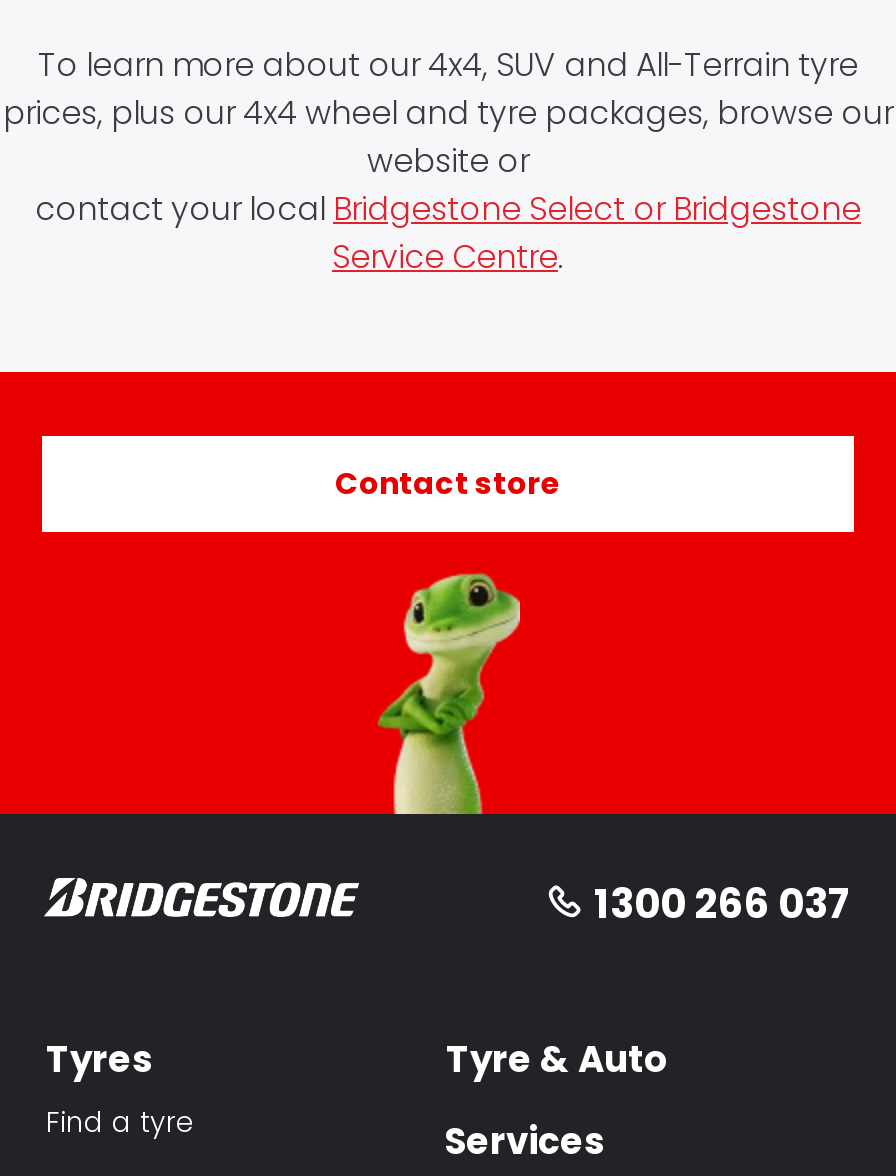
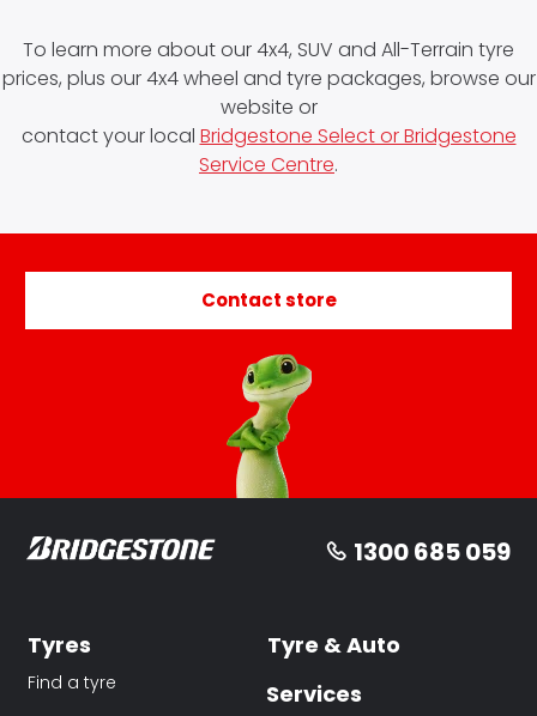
[594,876,852,932] 1300 266 037 -> [354,535,511,569] 1300 685 059

